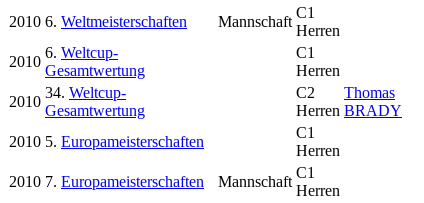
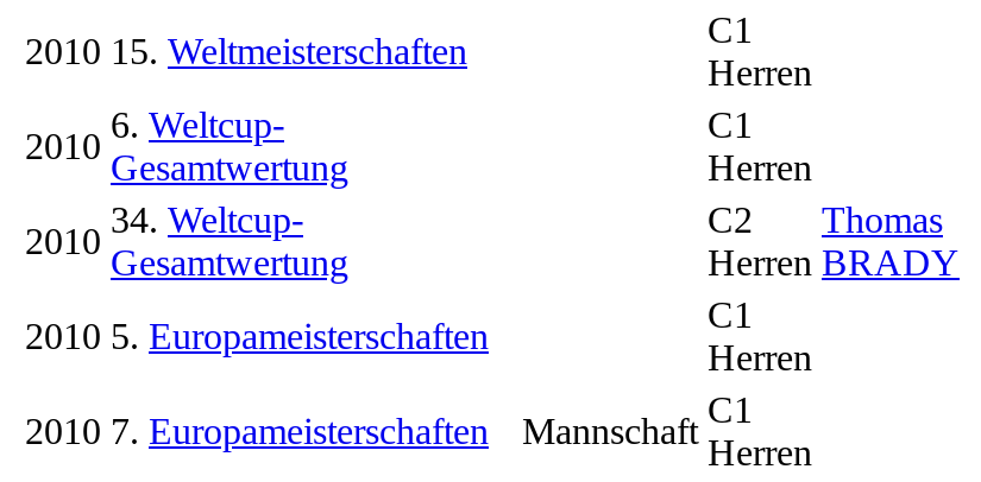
[9,13,292,30] 2010 6. Weltmeisterschaften | Mannschaft -> [25,30,467,71] 2010 15. Weltmeisterschaften

